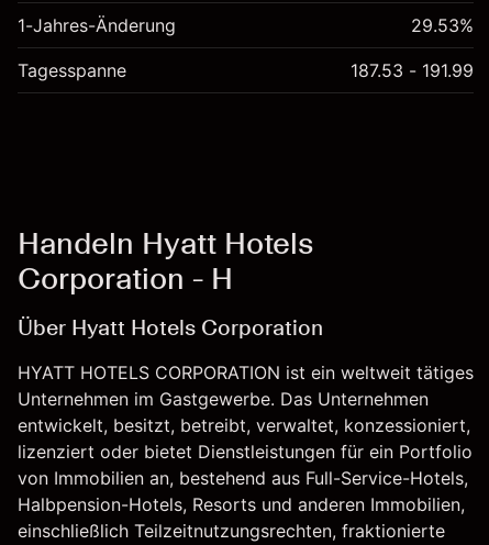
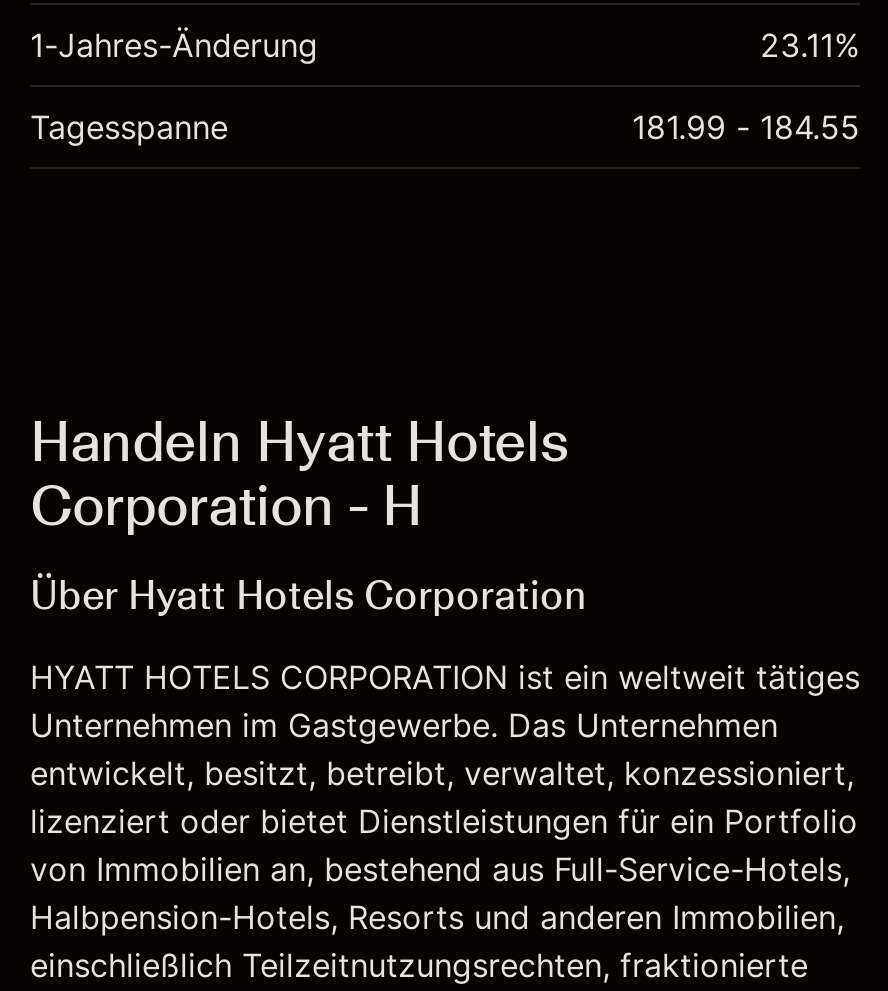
[411,14,474,36] 29.53% -> [760,25,860,65] 23.11%
[351,59,474,81] 187.53 - 191.99 -> [632,107,860,147] 181.99 - 184.55

